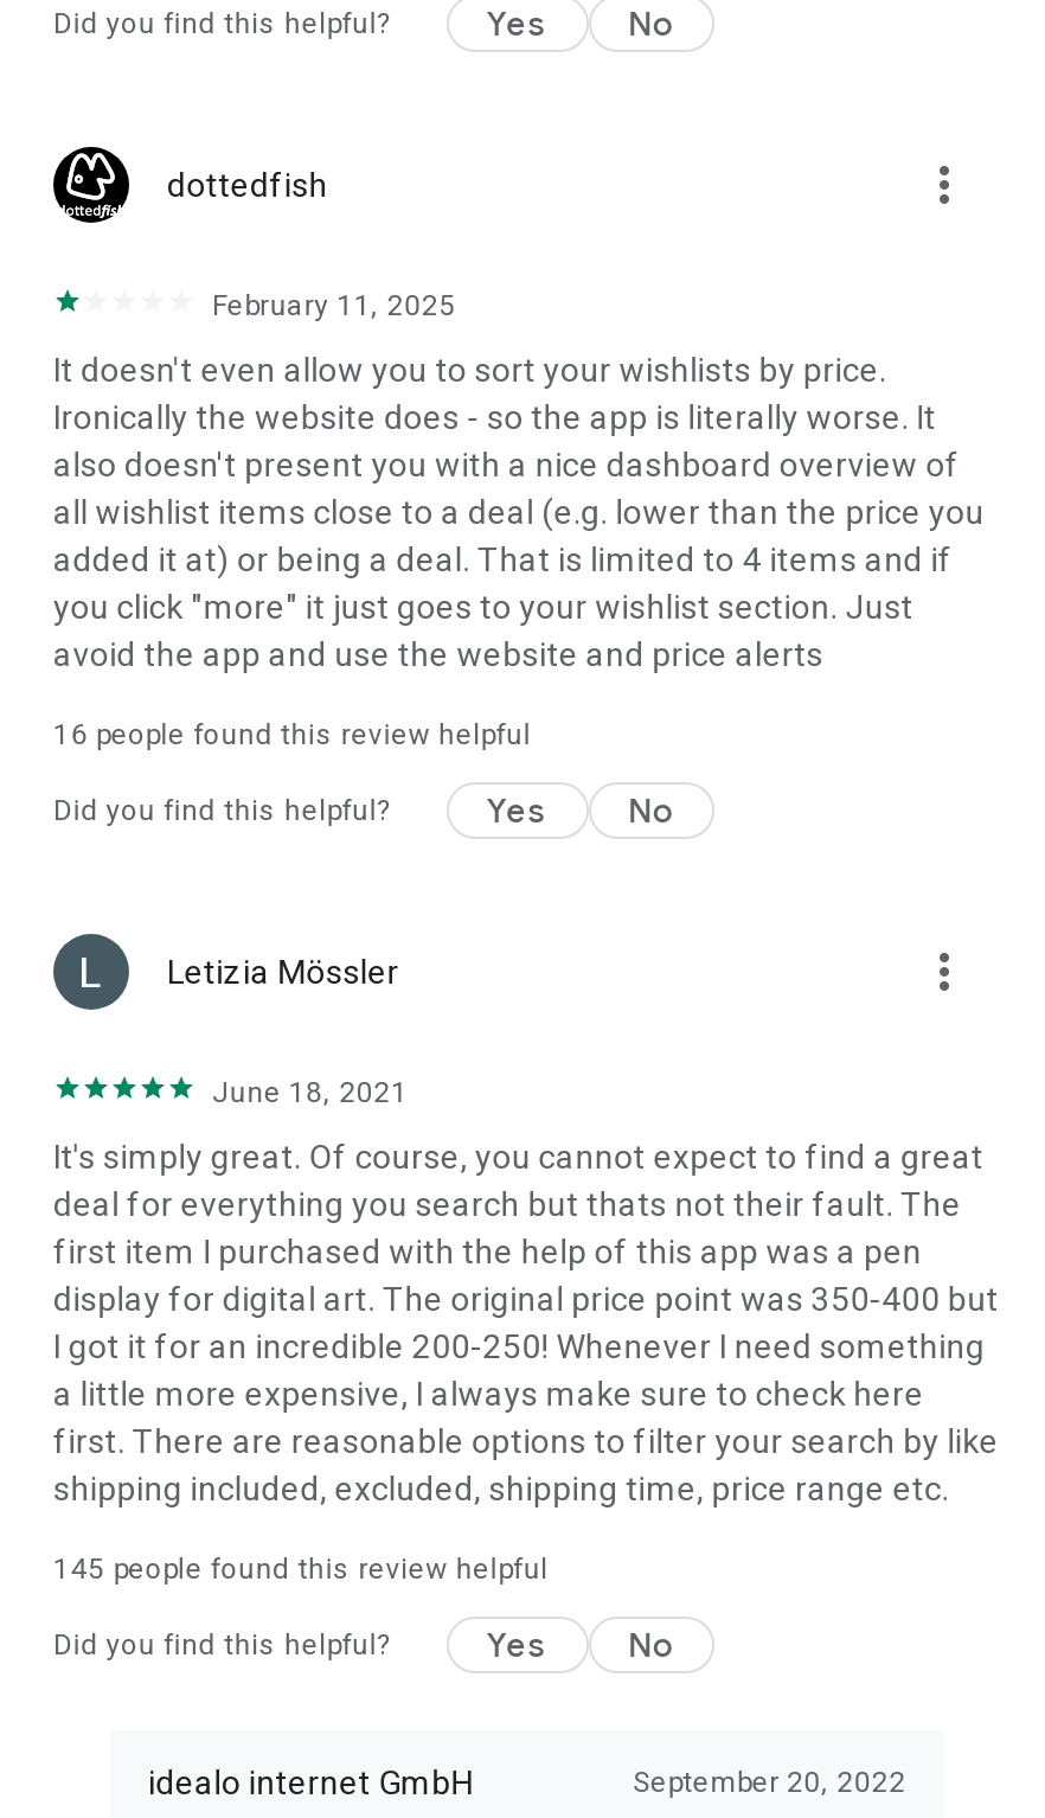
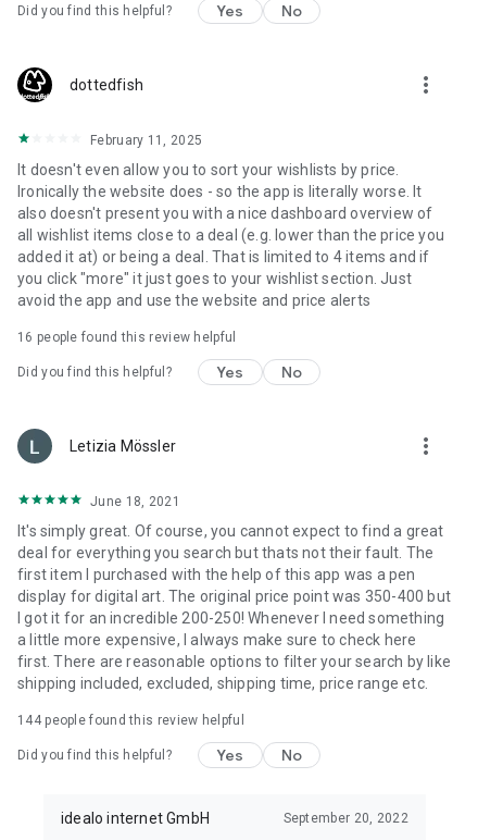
[53,1553,548,1586] 145 people found this review helpful -> [17,713,244,728] 144 people found this review helpful

